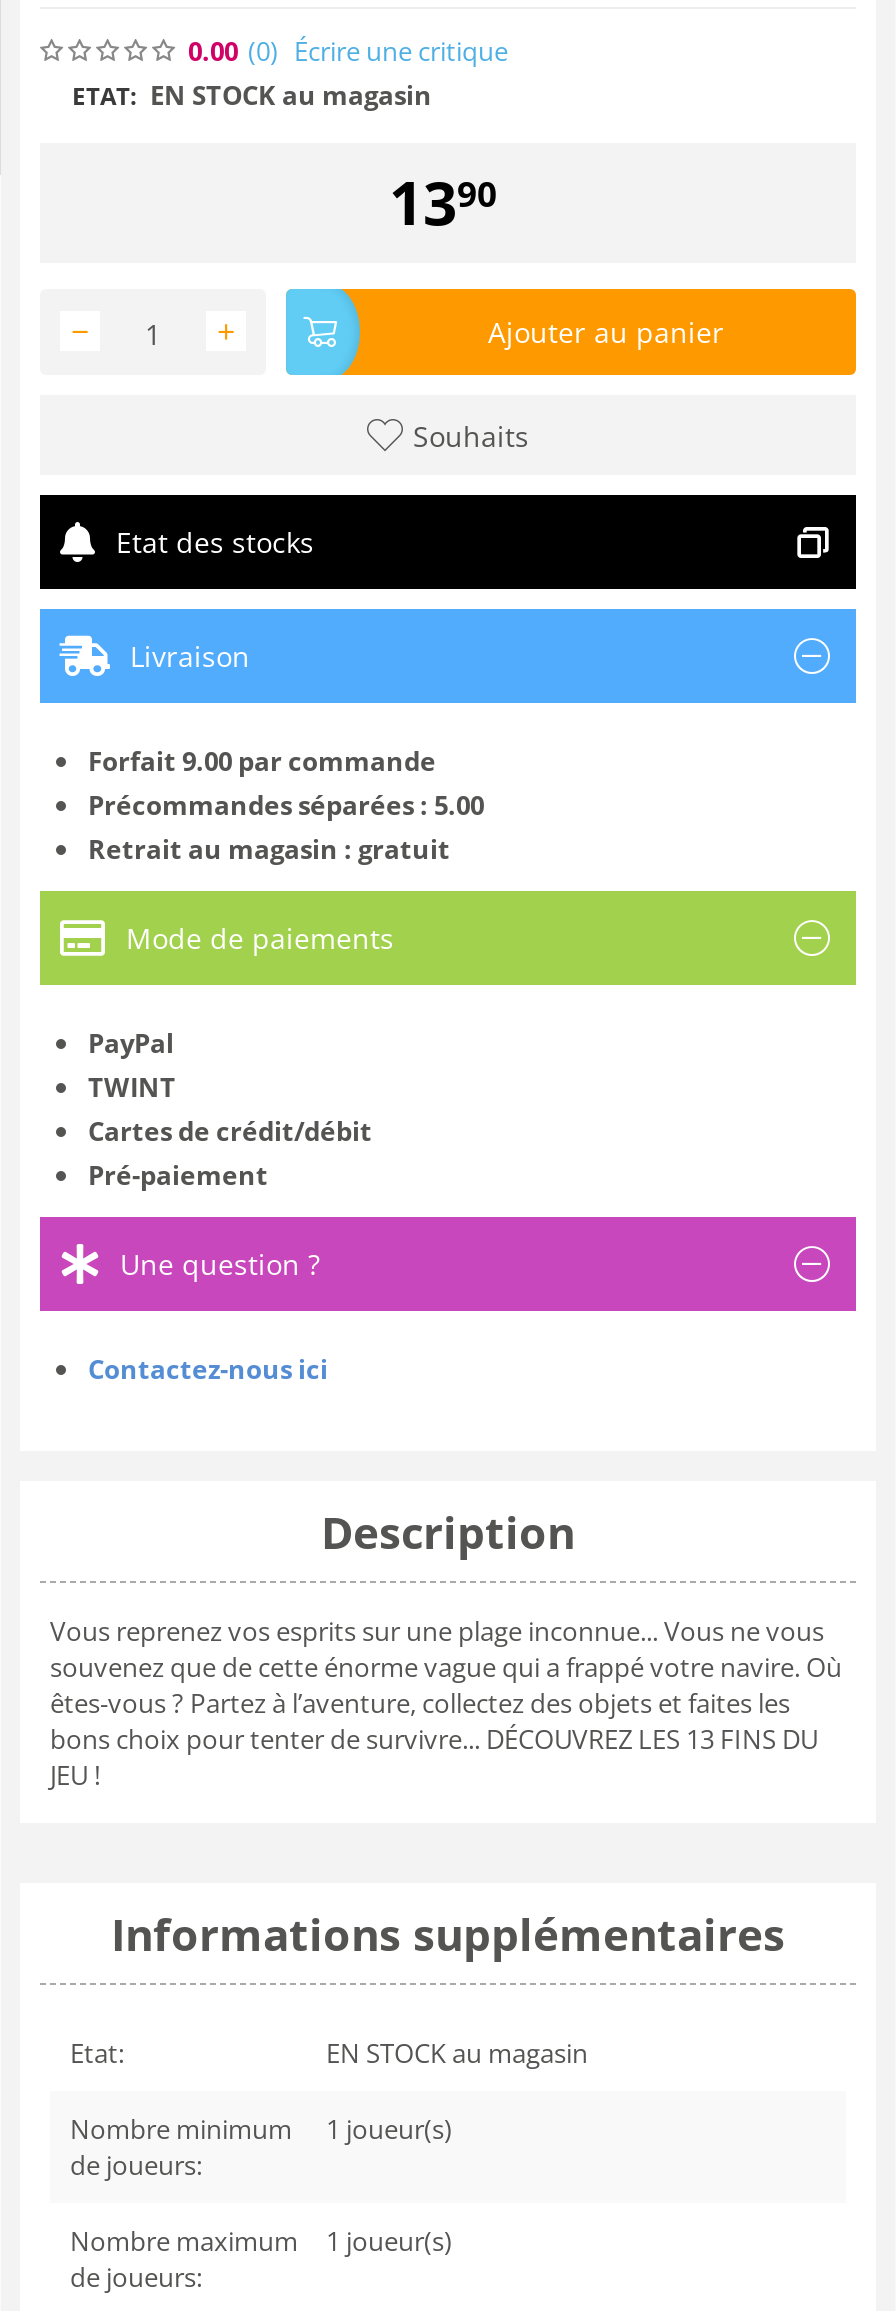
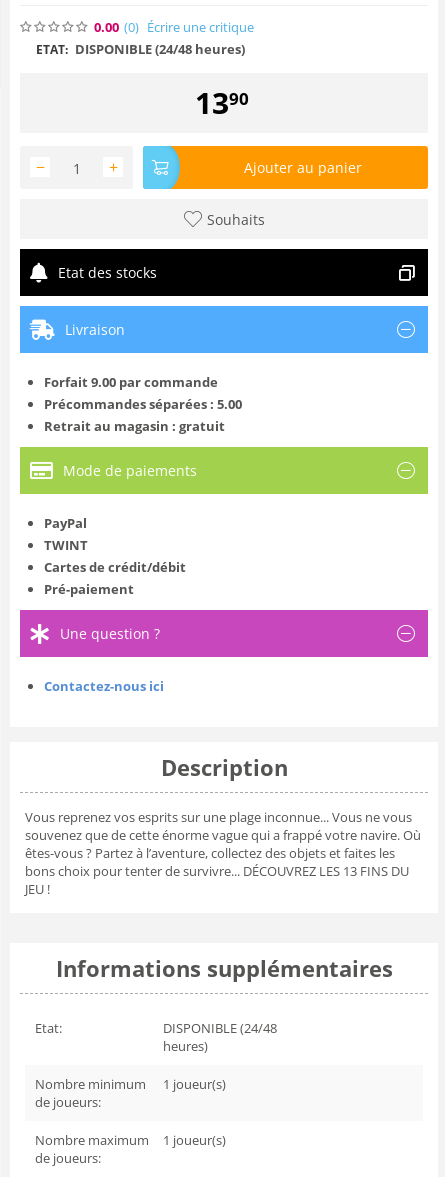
[72,77,432,113] ETAT: EN STOCK au magasin -> [36,40,245,58] ETAT: DISPONIBLE (24/48 heures)
[326,2035,588,2071] EN STOCK au magasin -> [163,1019,277,1055] DISPONIBLE (24/48 | heures)

